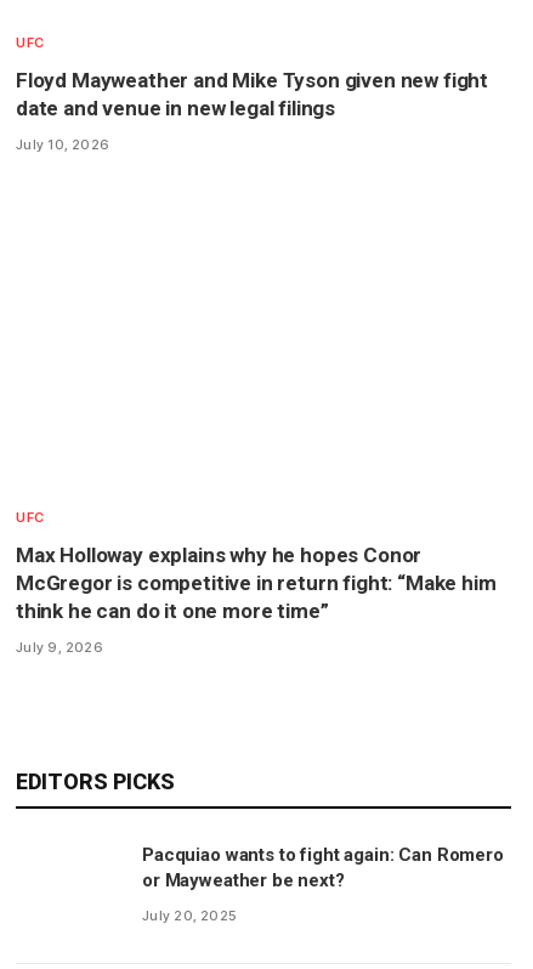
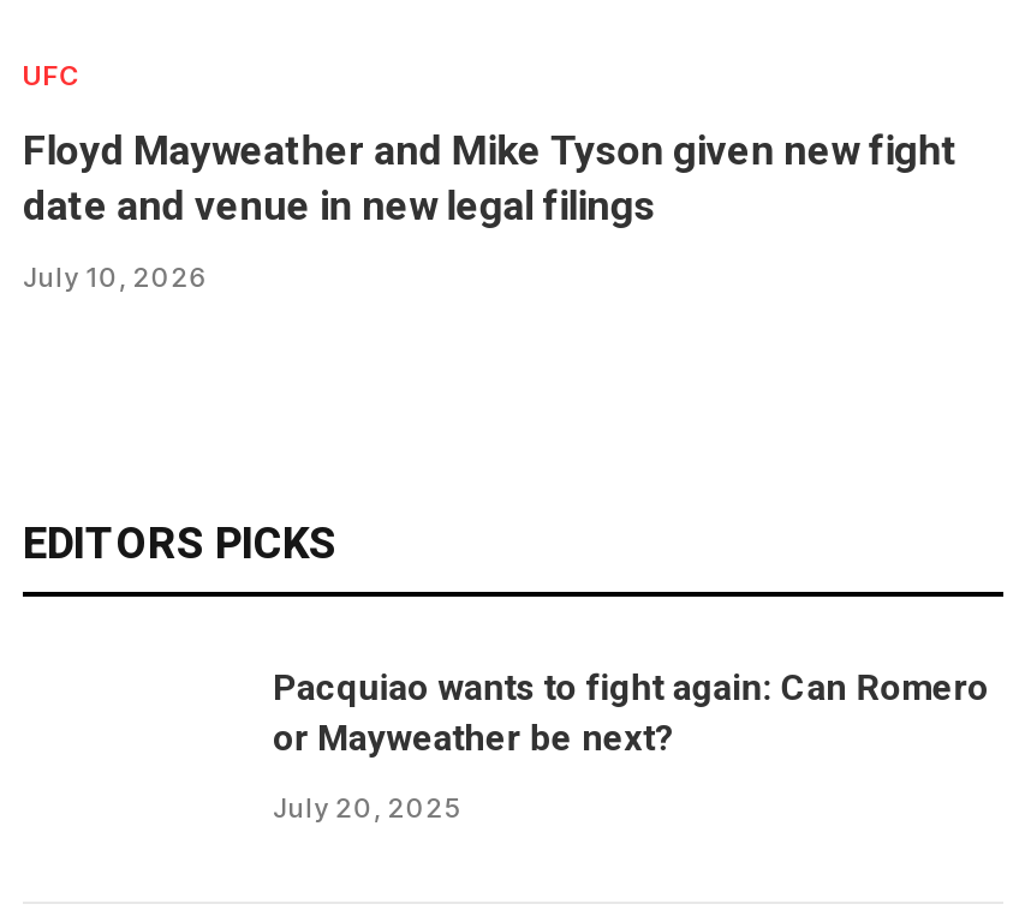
[16,509,496,656] UFC | Max Holloway explains why he hopes Conor | McGregor is competitive in return fight: “Make him | think he can do it one more time” | July 9, 2026 -> none

